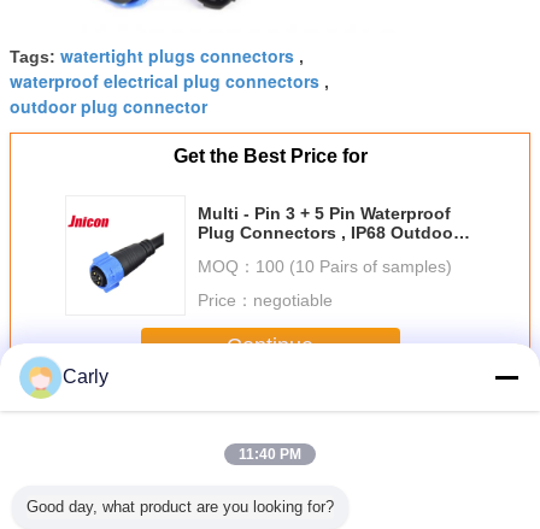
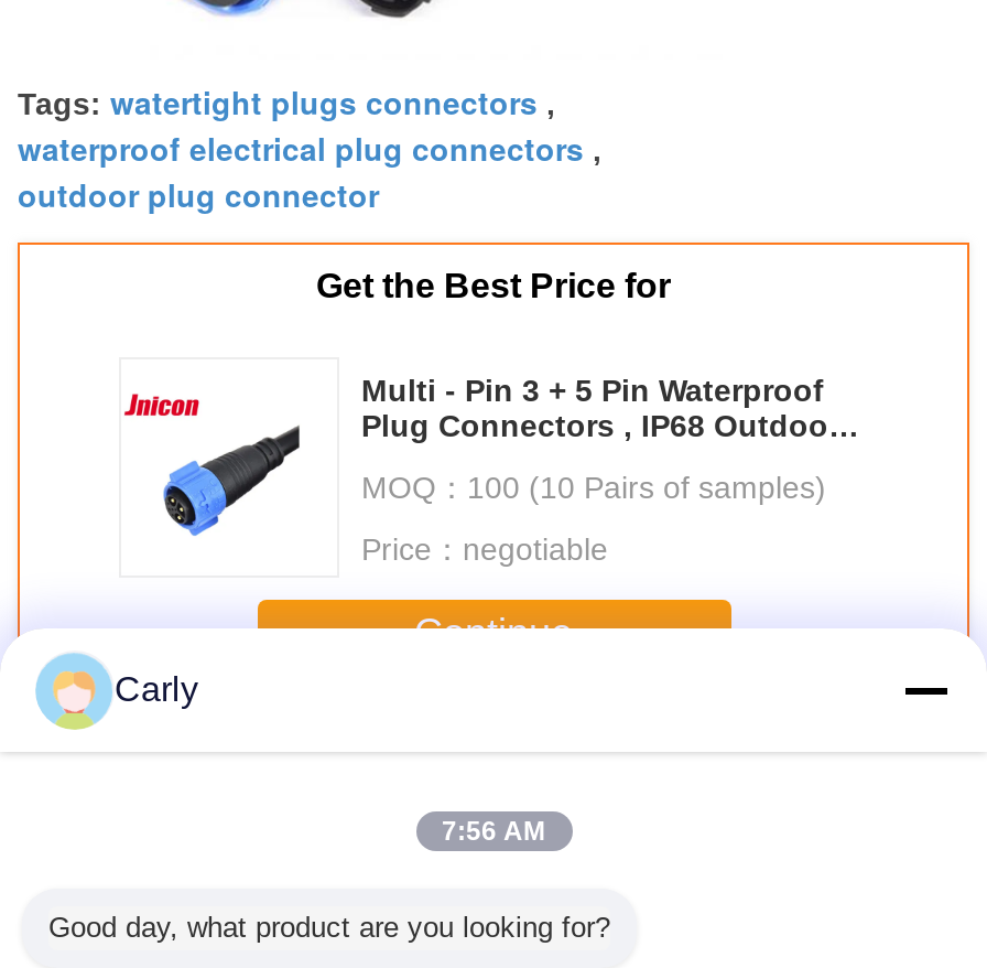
[239,446,301,463] 11:40 PM -> [442,816,545,847] 7:56 AM

